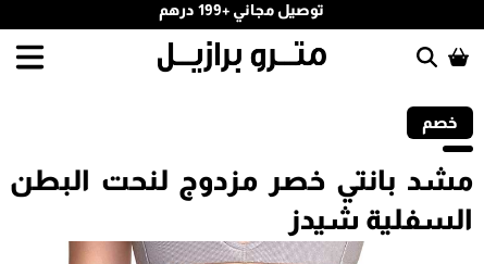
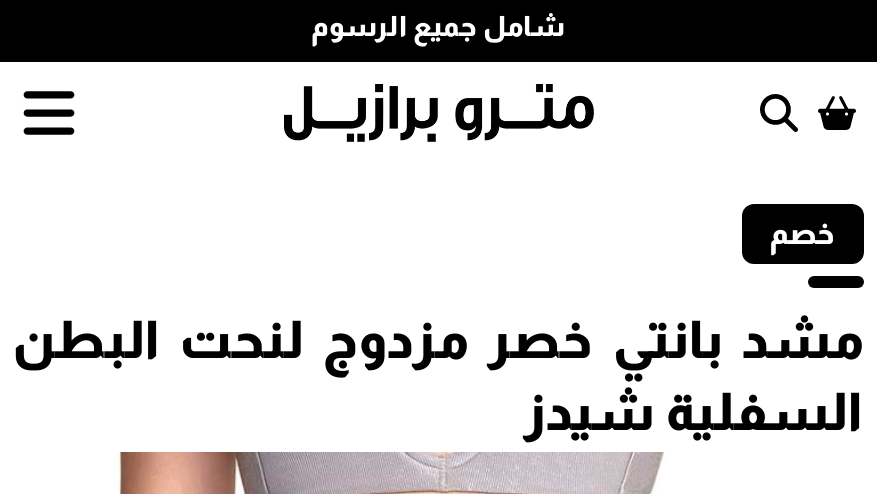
none -> [311,10,565,42] شامل جميع الرسوم

